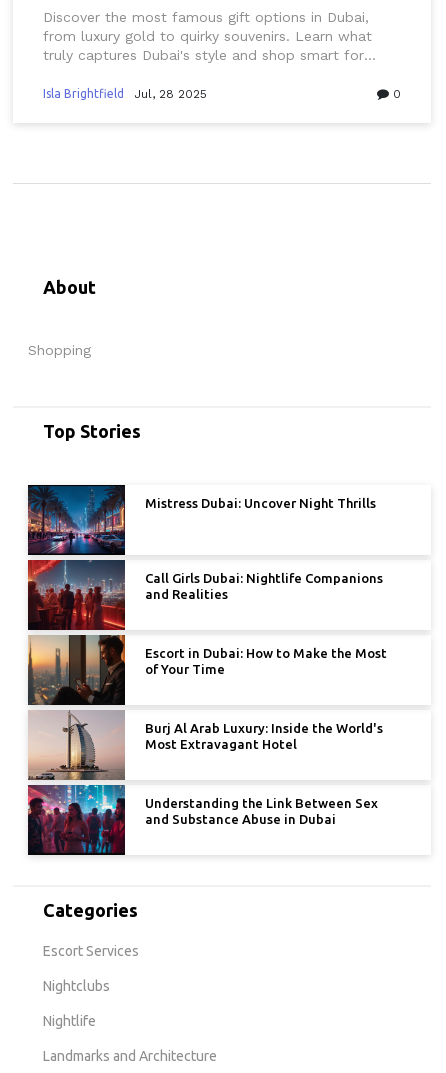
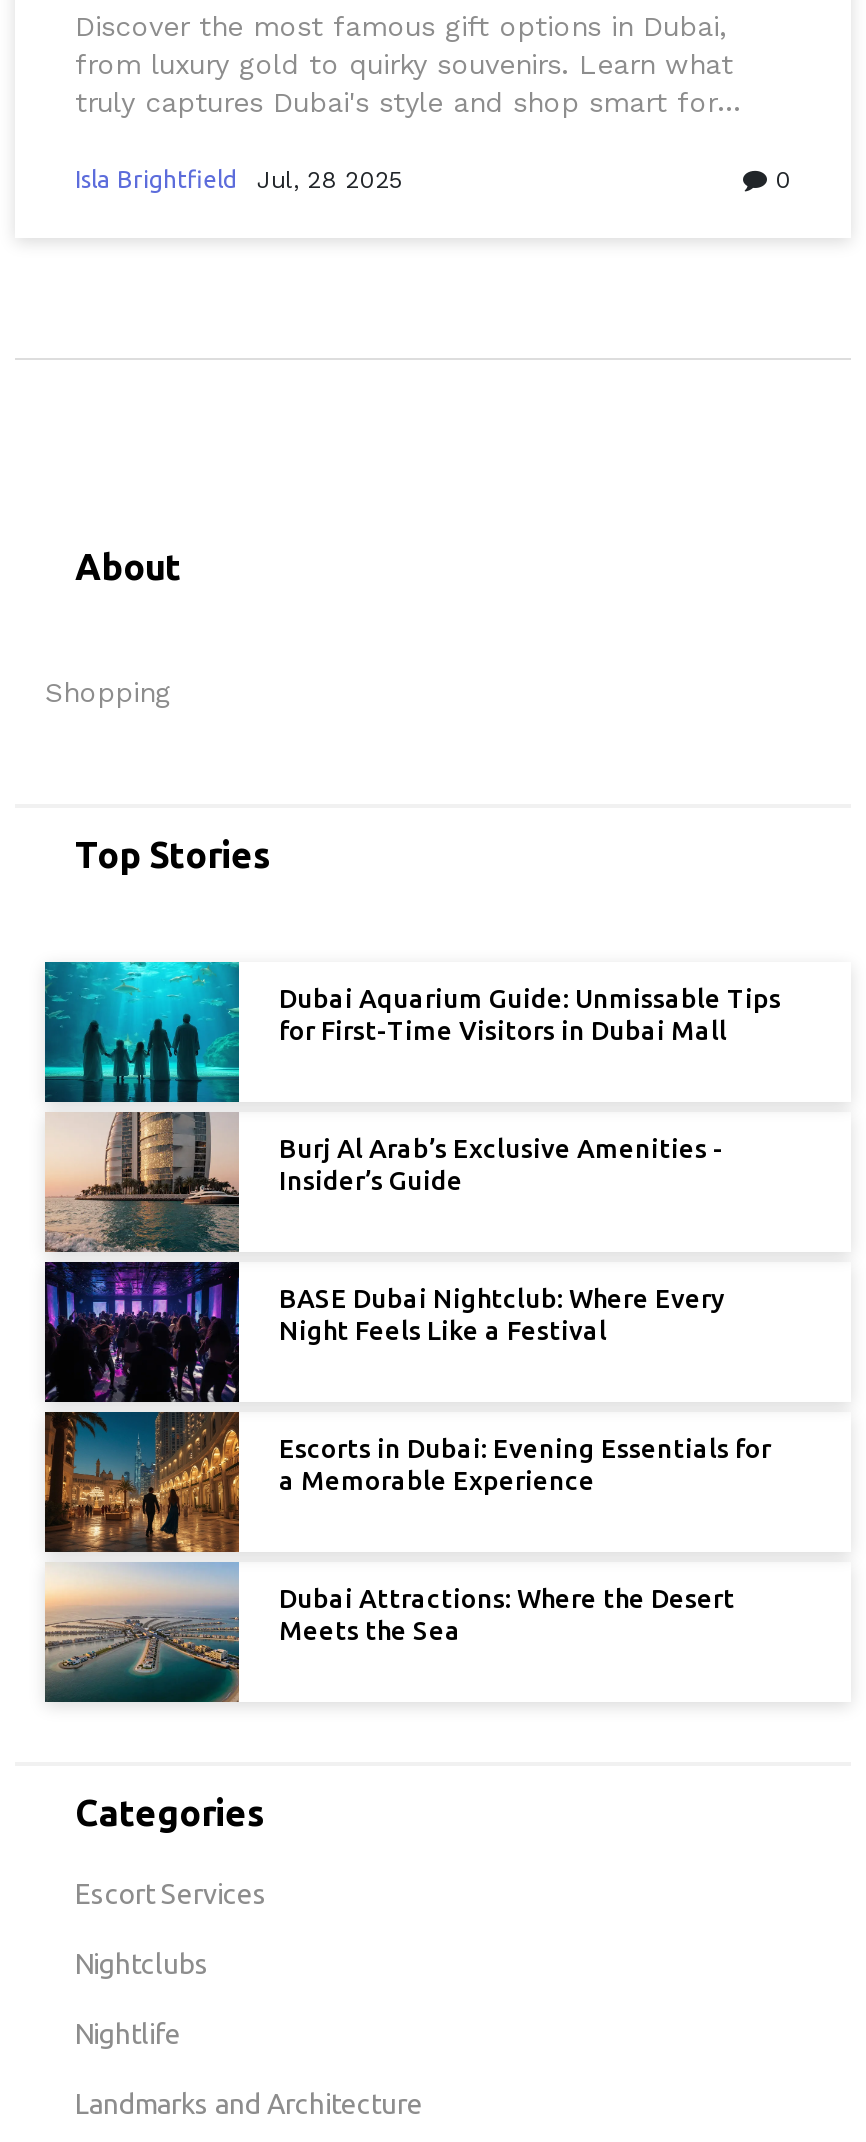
[27,484,376,856] [image] | Mistress Dubai: Uncover Night Thrills -> [43,960,781,1704] [image] | Dubai Aquarium Guide: Unmissable Tips | for First-Time Visitors in Dubai Mall
[145,570,383,600] Call Girls Dubai: Nightlife Companions | and Realities -> [279,1133,725,1193] Burj Al Arab’s Exclusive Amenities - | Insider’s Guide
[145,645,387,675] Escort in Dubai: How to Make the Most | of Your Time -> [279,1283,725,1343] BASE Dubai Nightclub: Where Every | Night Feels Like a Festival
[145,720,383,750] Burj Al Arab Luxury: Inside the World's | Most Extravagant Hotel -> [279,1433,771,1493] Escorts in Dubai: Evening Essentials for | a Memorable Experience
[145,795,378,825] Understanding the Link Between Sex | and Substance Abuse in Dubai -> [279,1583,735,1643] Dubai Attractions: Where the Desert | Meets the Sea

